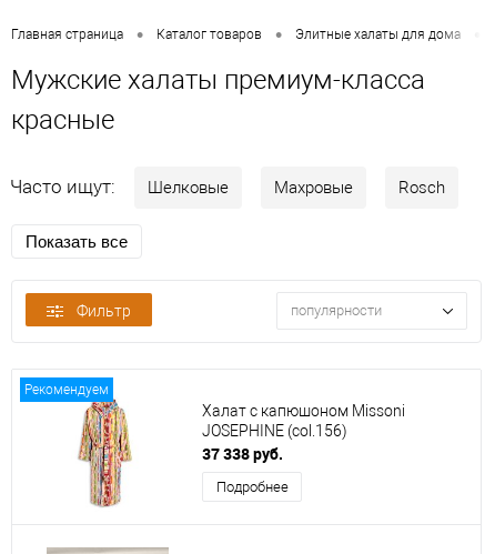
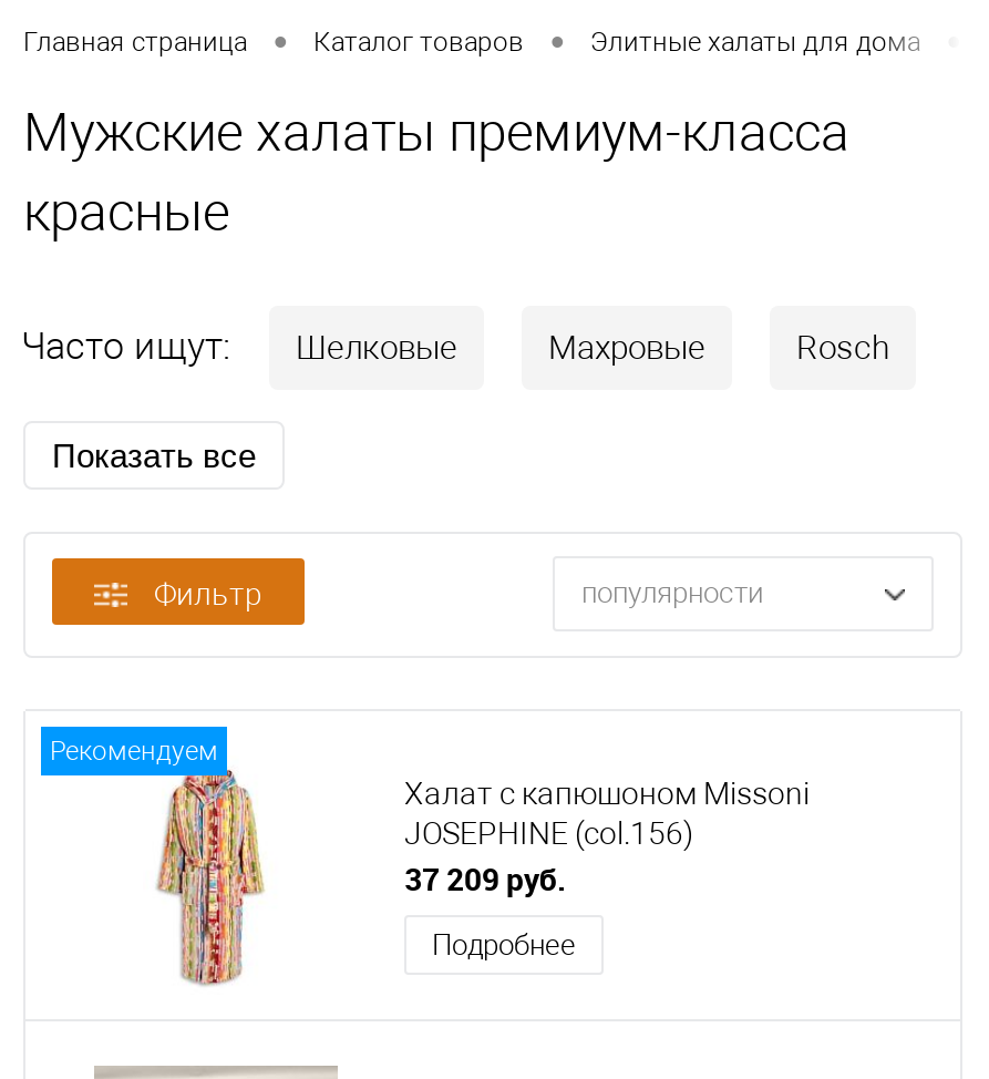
[202,443,283,464] 37 338 руб. -> [404,857,566,900] 37 209 руб.

